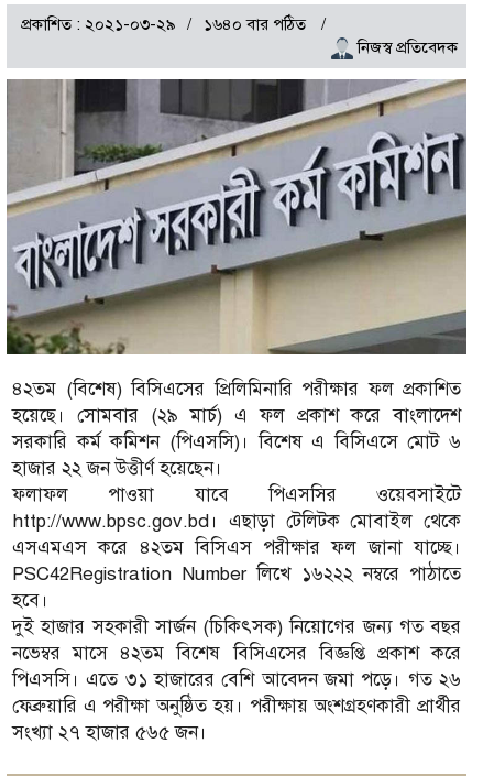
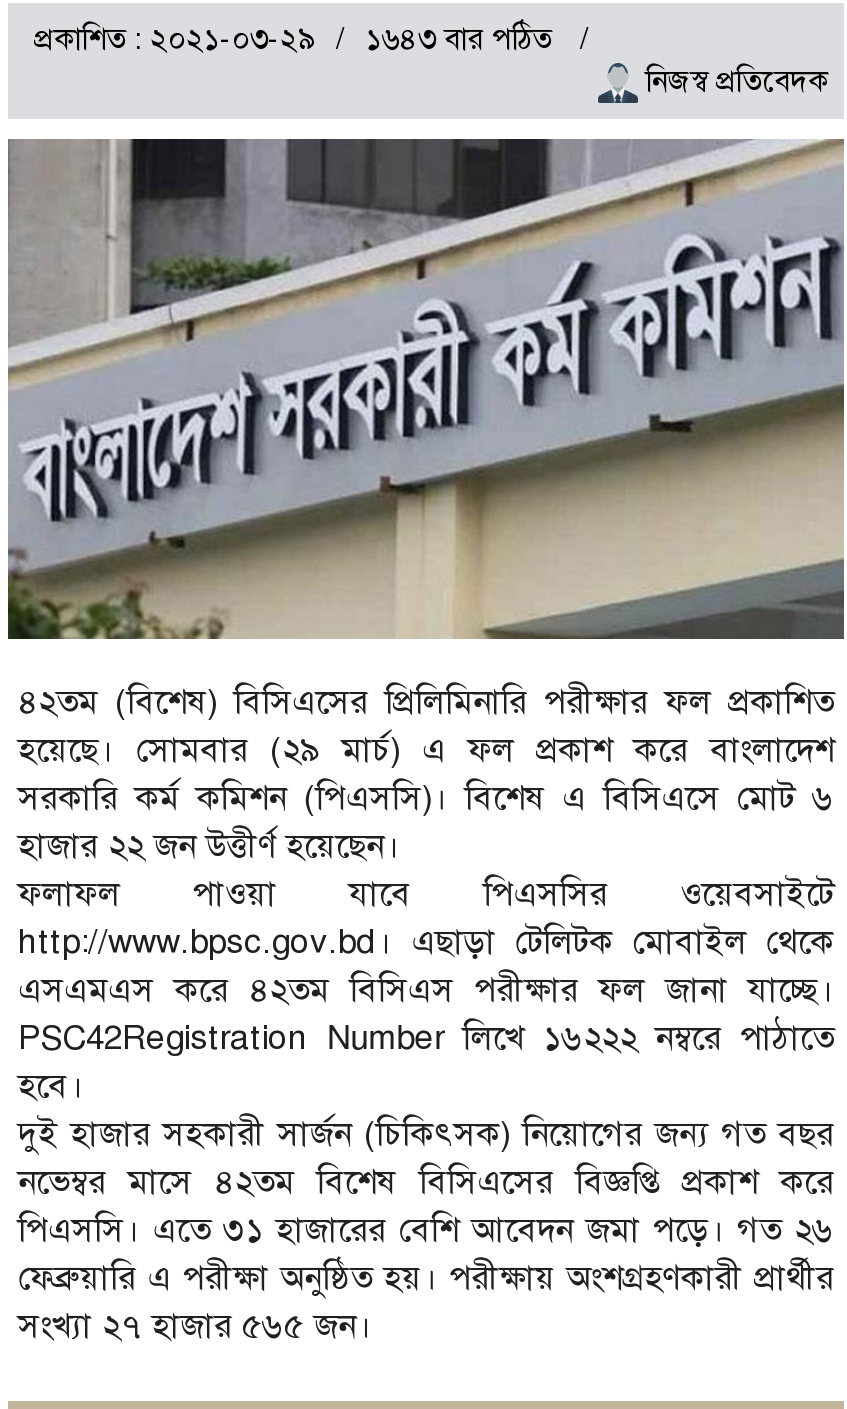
[21,14,310,34] প্রকাশিত : ২০২১-০৩-২৯ ১৬৪০ বার পঠিত -> [34,20,560,56] প্রকাশিত : ২০২১-০৩-২৯ ১৬৪৩ বার পঠিত

